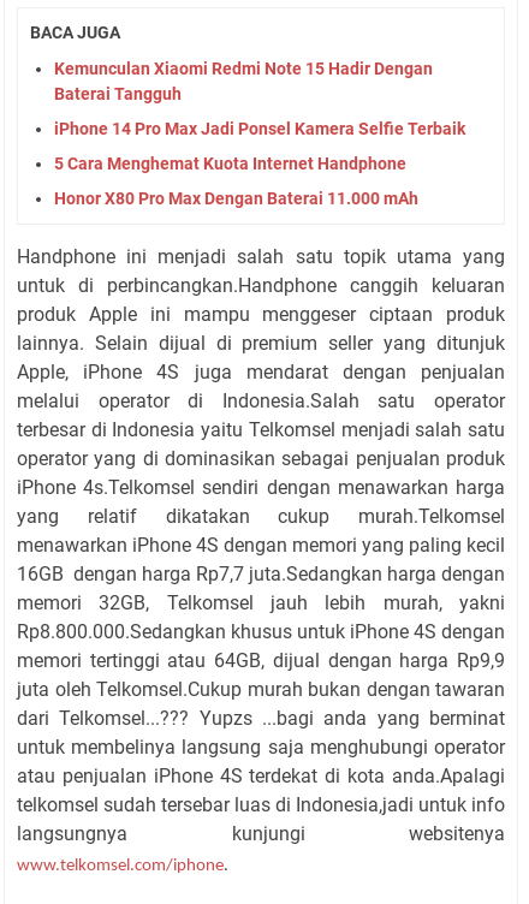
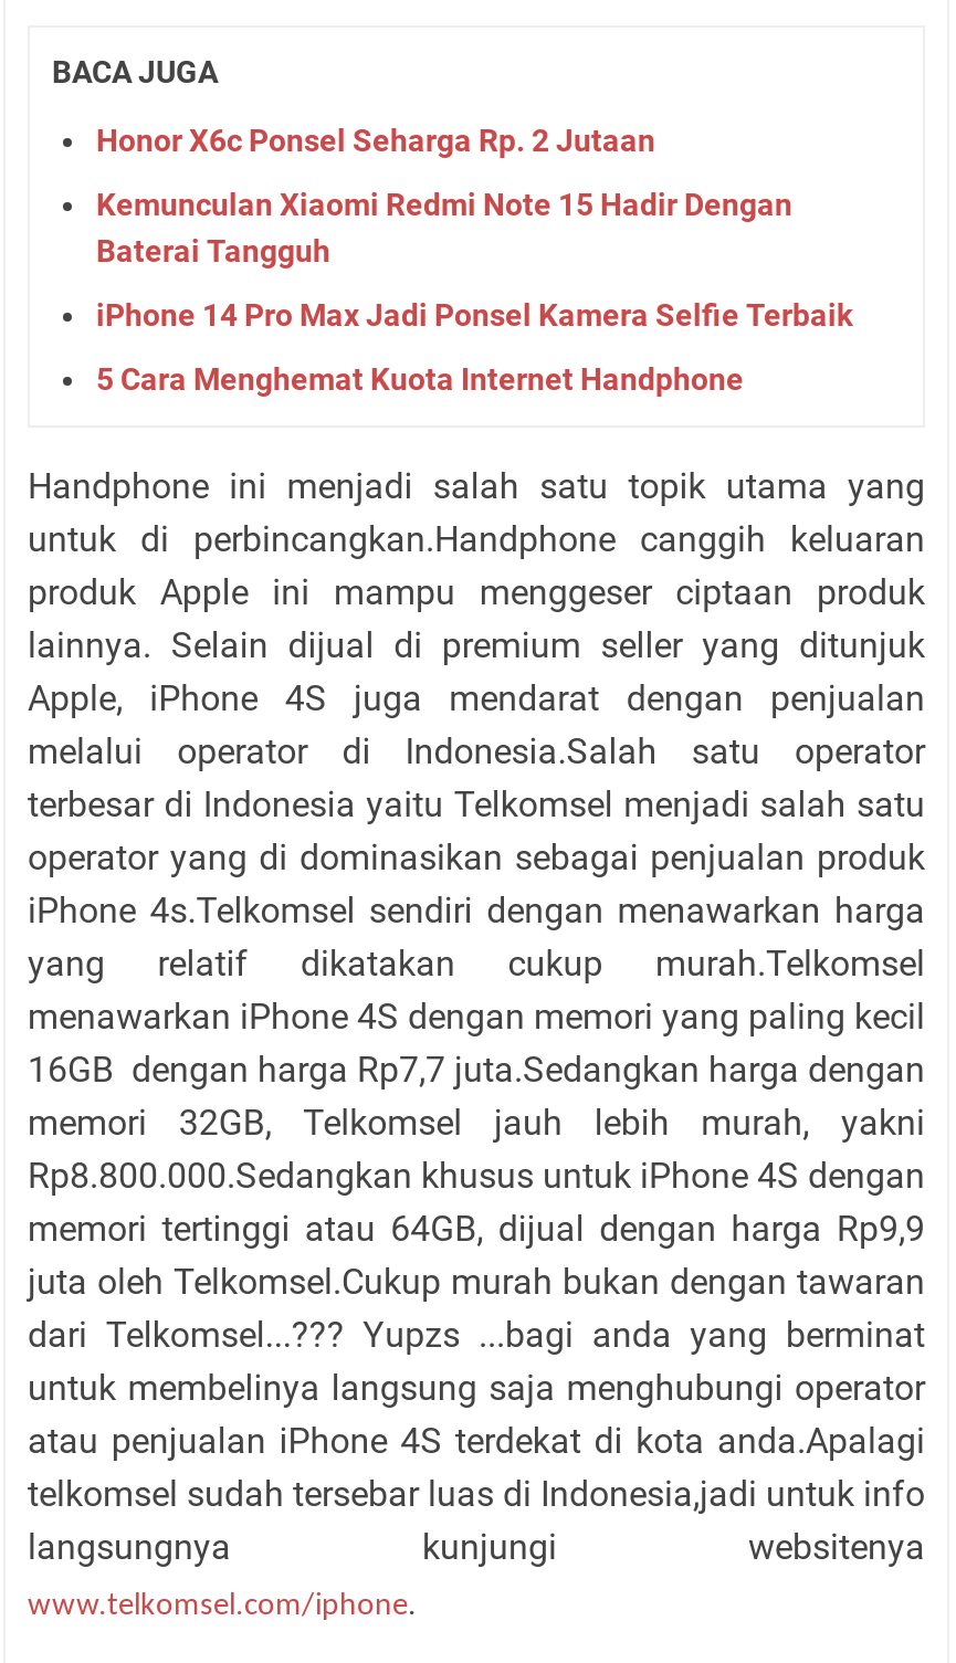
none -> [96,122,655,157] Honor X6c Ponsel Seharga Rp. 2 Jutaan
moved [54,59,465,173] -> [96,186,852,396]: Kemunculan Xiaomi Redmi Note 15 Hadir Dengan | Baterai Tangguh | iPhone 14 Pro Max Jadi Ponsel Kamera Selfie Terbaik | 5 Cara Menghemat Kuota Internet Handphone
[54,189,418,208] Honor X80 Pro Max Dengan Baterai 11.000 mAh -> none

